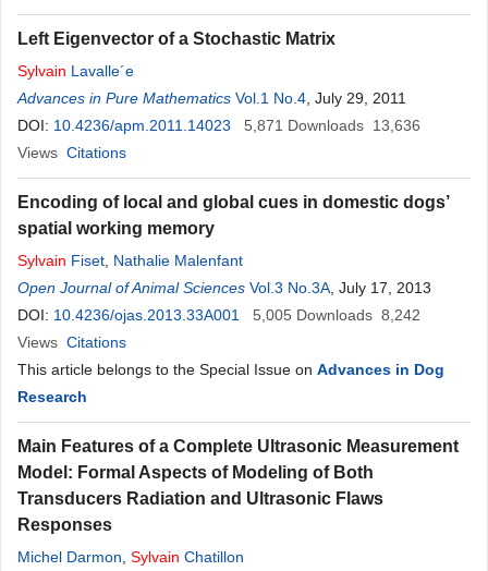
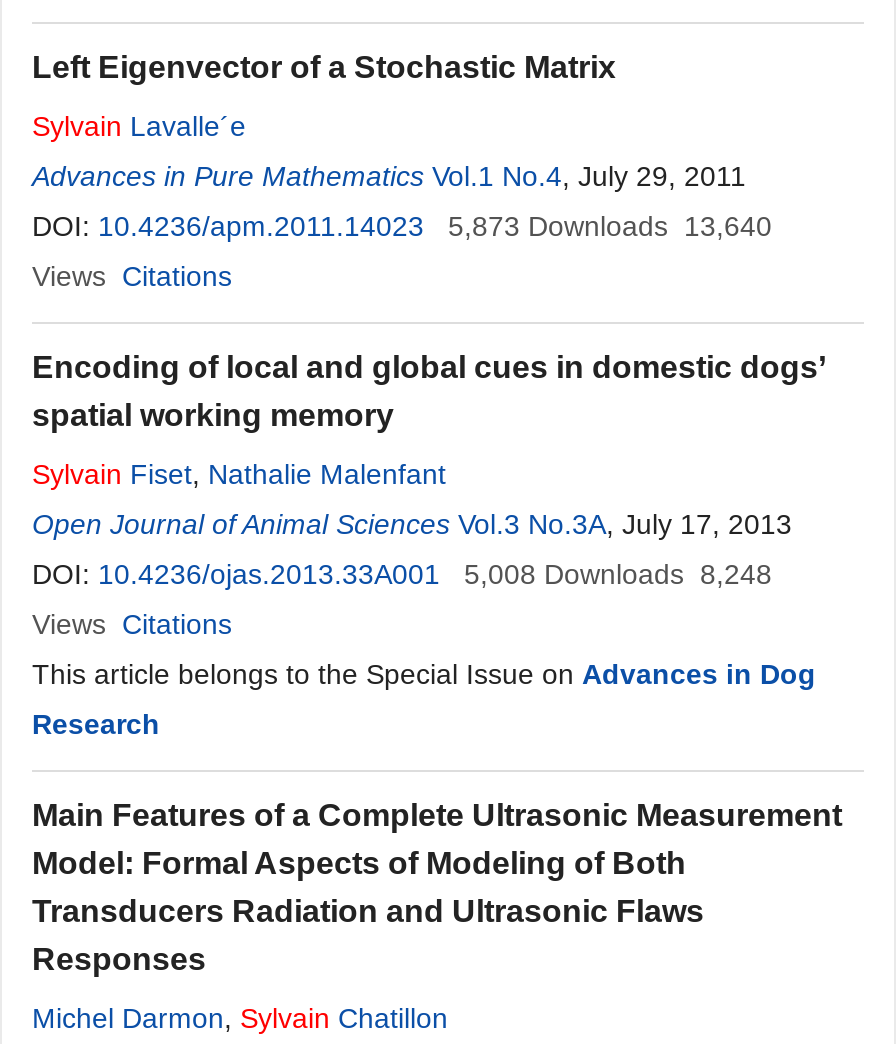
[17,117,420,134] DOI: 10.4236/apm.2011.14023 5,871 Downloads 13,636 -> [32,210,772,242] DOI: 10.4236/apm.2011.14023 5,873 Downloads 13,640
[17,306,420,324] DOI: 10.4236/ojas.2013.33A001 5,005 Downloads 8,242 -> [32,558,772,590] DOI: 10.4236/ojas.2013.33A001 5,008 Downloads 8,248

